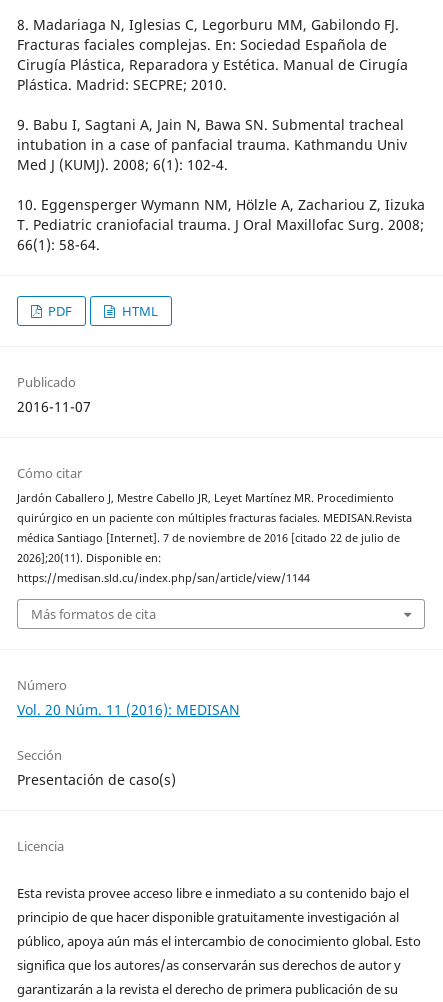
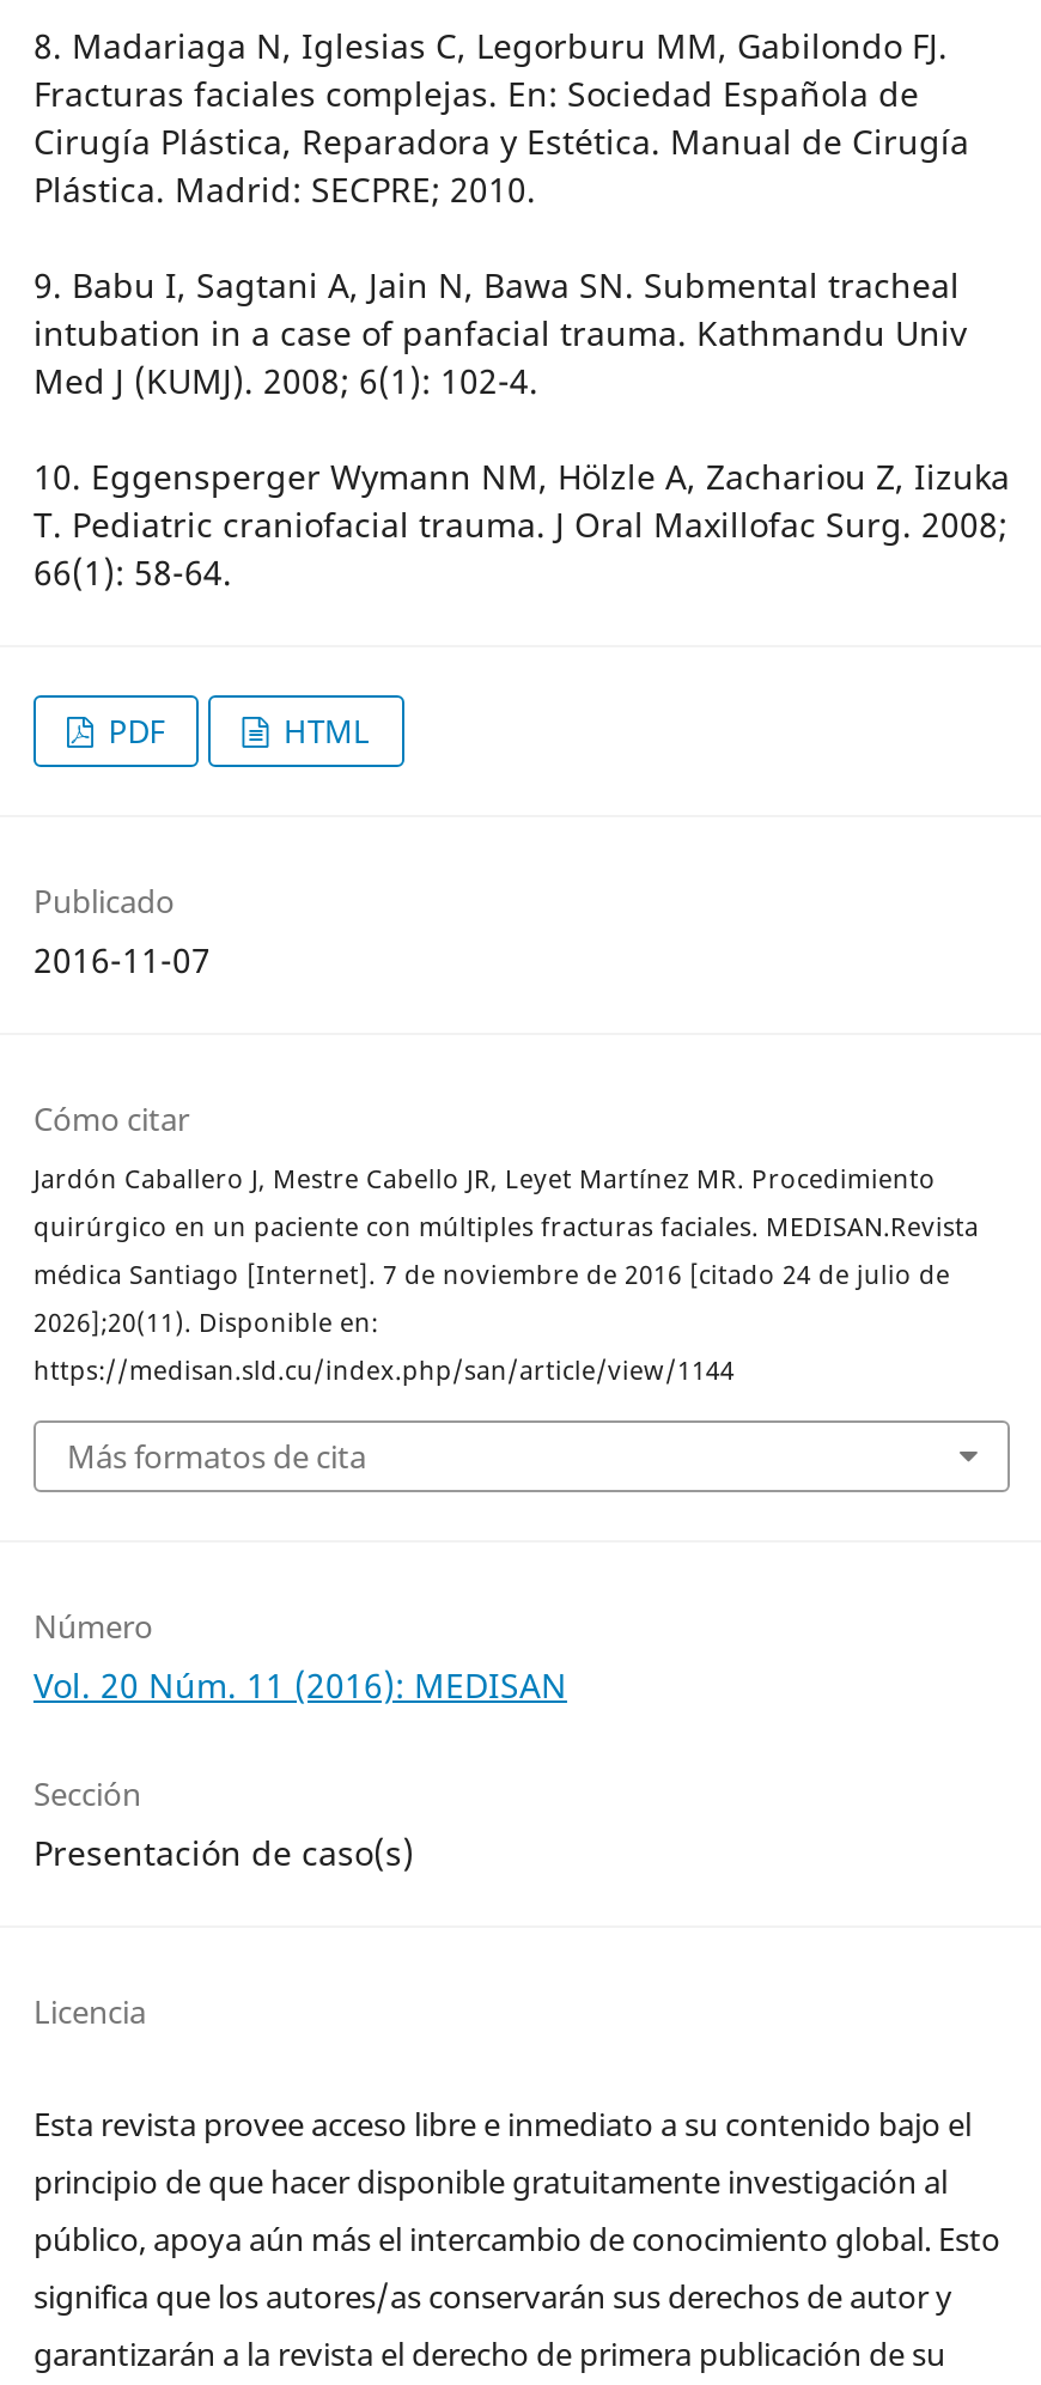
[17,531,400,545] médica Santiago [Internet]. 7 de noviembre de 2016 [citado 22 de julio de -> [34,1258,950,1291] médica Santiago [Internet]. 7 de noviembre de 2016 [citado 24 de julio de

